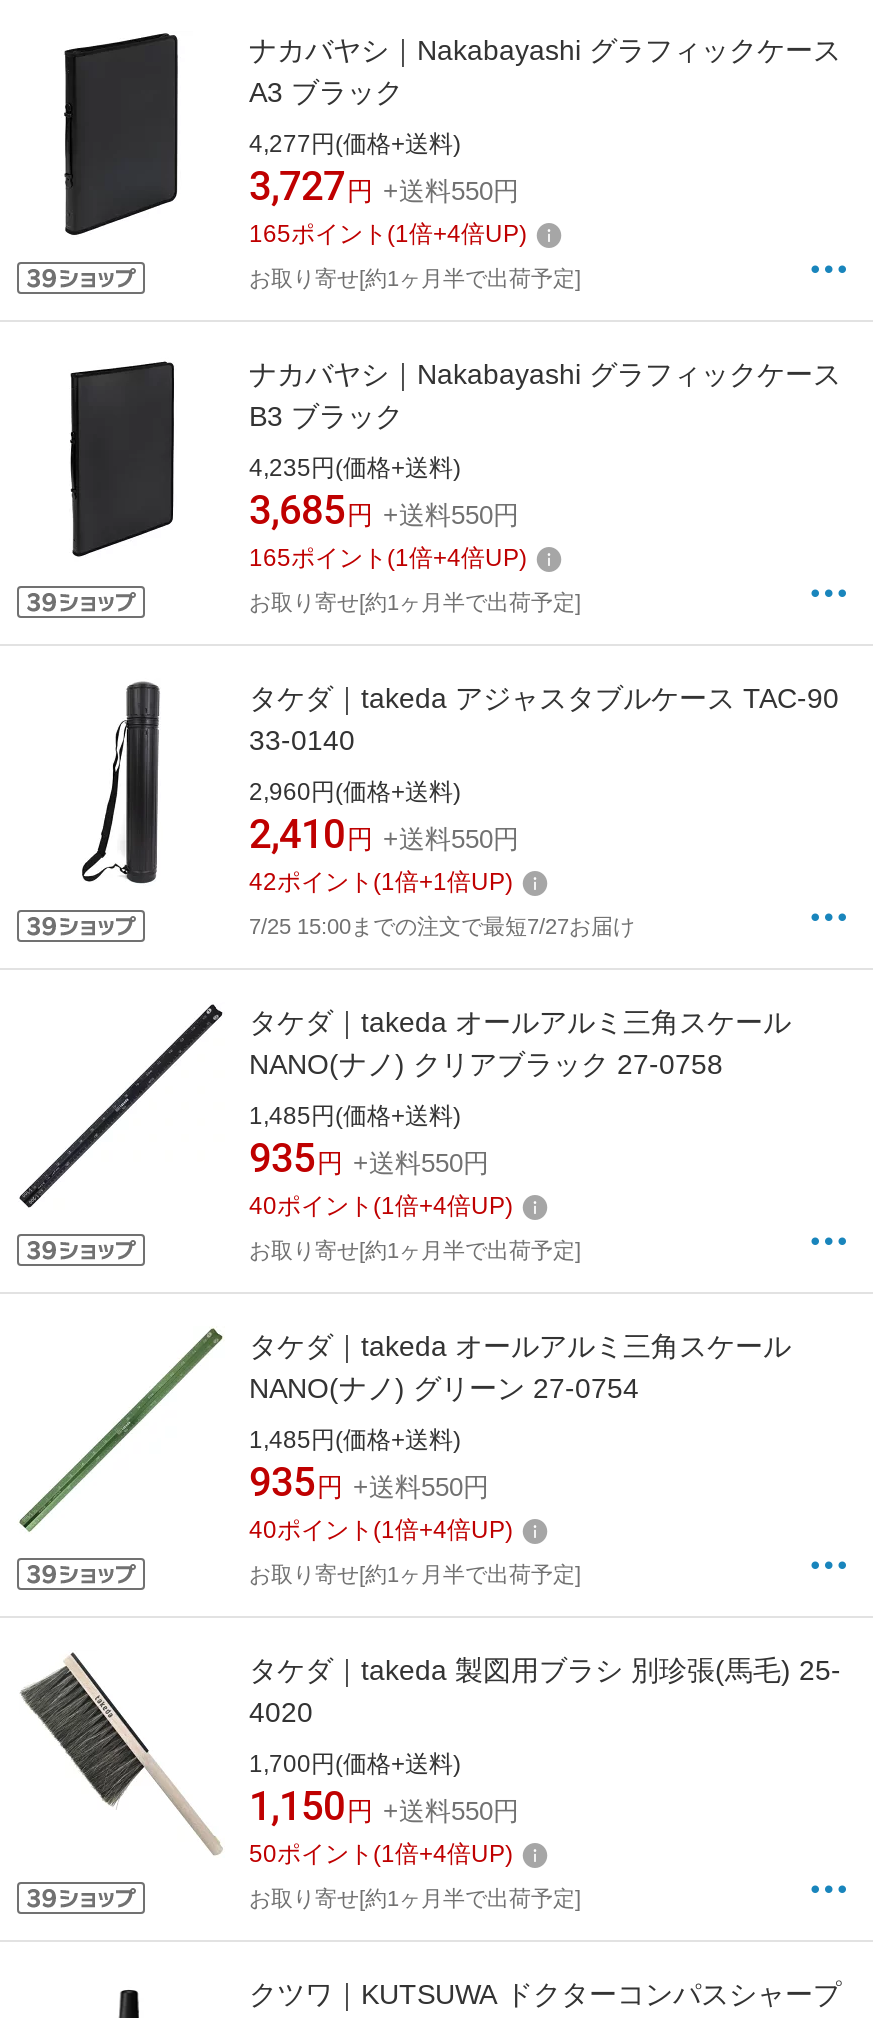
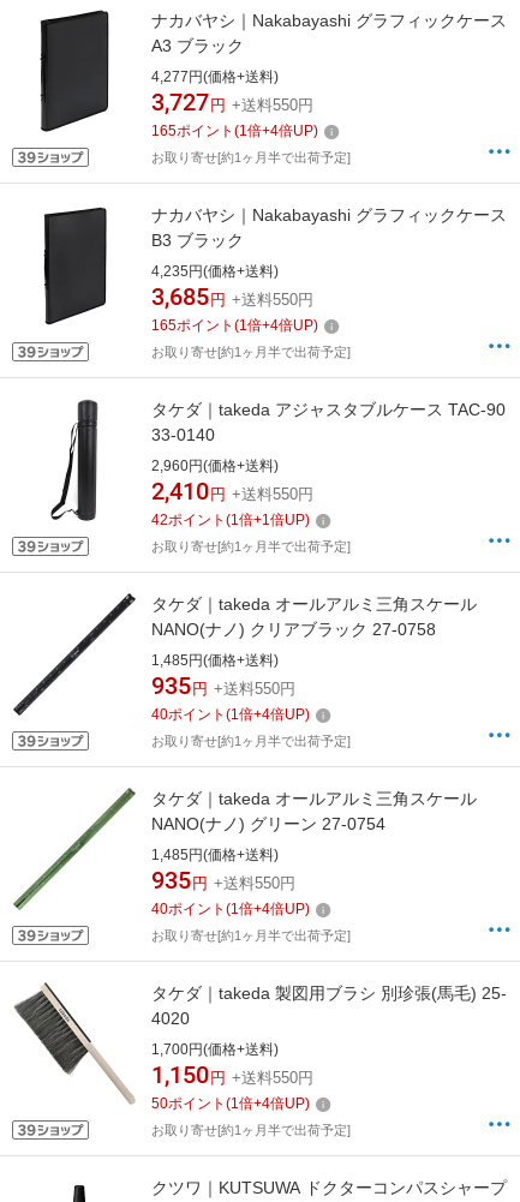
[249,914,635,938] 7/25 15:00までの注文で最短7/27お届け -> [151,539,351,554] お取り寄せ[約1ヶ月半で出荷予定]

